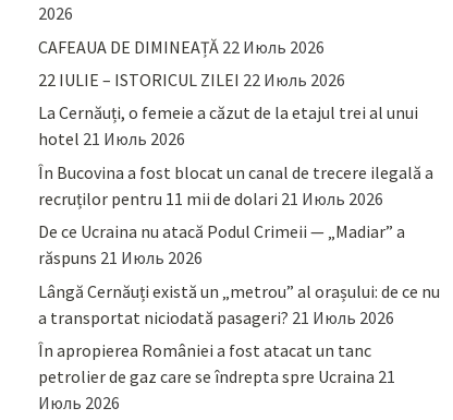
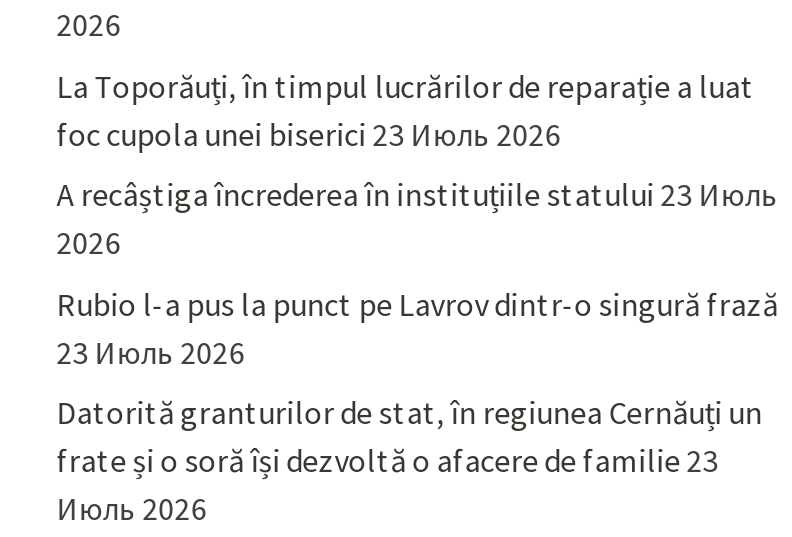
[38,36,440,387] CAFEAUA DE DIMINEAȚĂ 22 Июль 2026 | 22 IULIE – ISTORICUL ZILEI 22 Июль 2026 | La Cernăuți, o femeie a căzut de la etajul trei al unui | hotel 21 Июль 2026 | În Bucovina a fost blocat un canal de trecere ilegală a | recruților pentru 11 mii de dolari 21 Июль 2026 | De ce Ucraina nu atacă Podul Crimeii — „Madiar” a | răspuns 21 Июль 2026 | Lângă Cernăuți există un „metrou” al orașului: de ce nu | a transportat niciodată pasageri? 21 Июль 2026 | În apropierea României a fost atacat un tanc | petrolier de gaz care se îndrepta spre Ucraina 21 -> [56,65,778,480] La Toporăuți, în timpul lucrărilor de reparație a luat | foc cupola unei biserici 23 Июль 2026 | A recâștiga încrederea în instituțiile statului 23 Июль | 2026 | Rubio l-a pus la punct pe Lavrov dintr-o singură frază | 23 Июль 2026 | Datorită granturilor de stat, în regiunea Cernăuți un | frate și o soră își dezvoltă o afacere de familie 23

